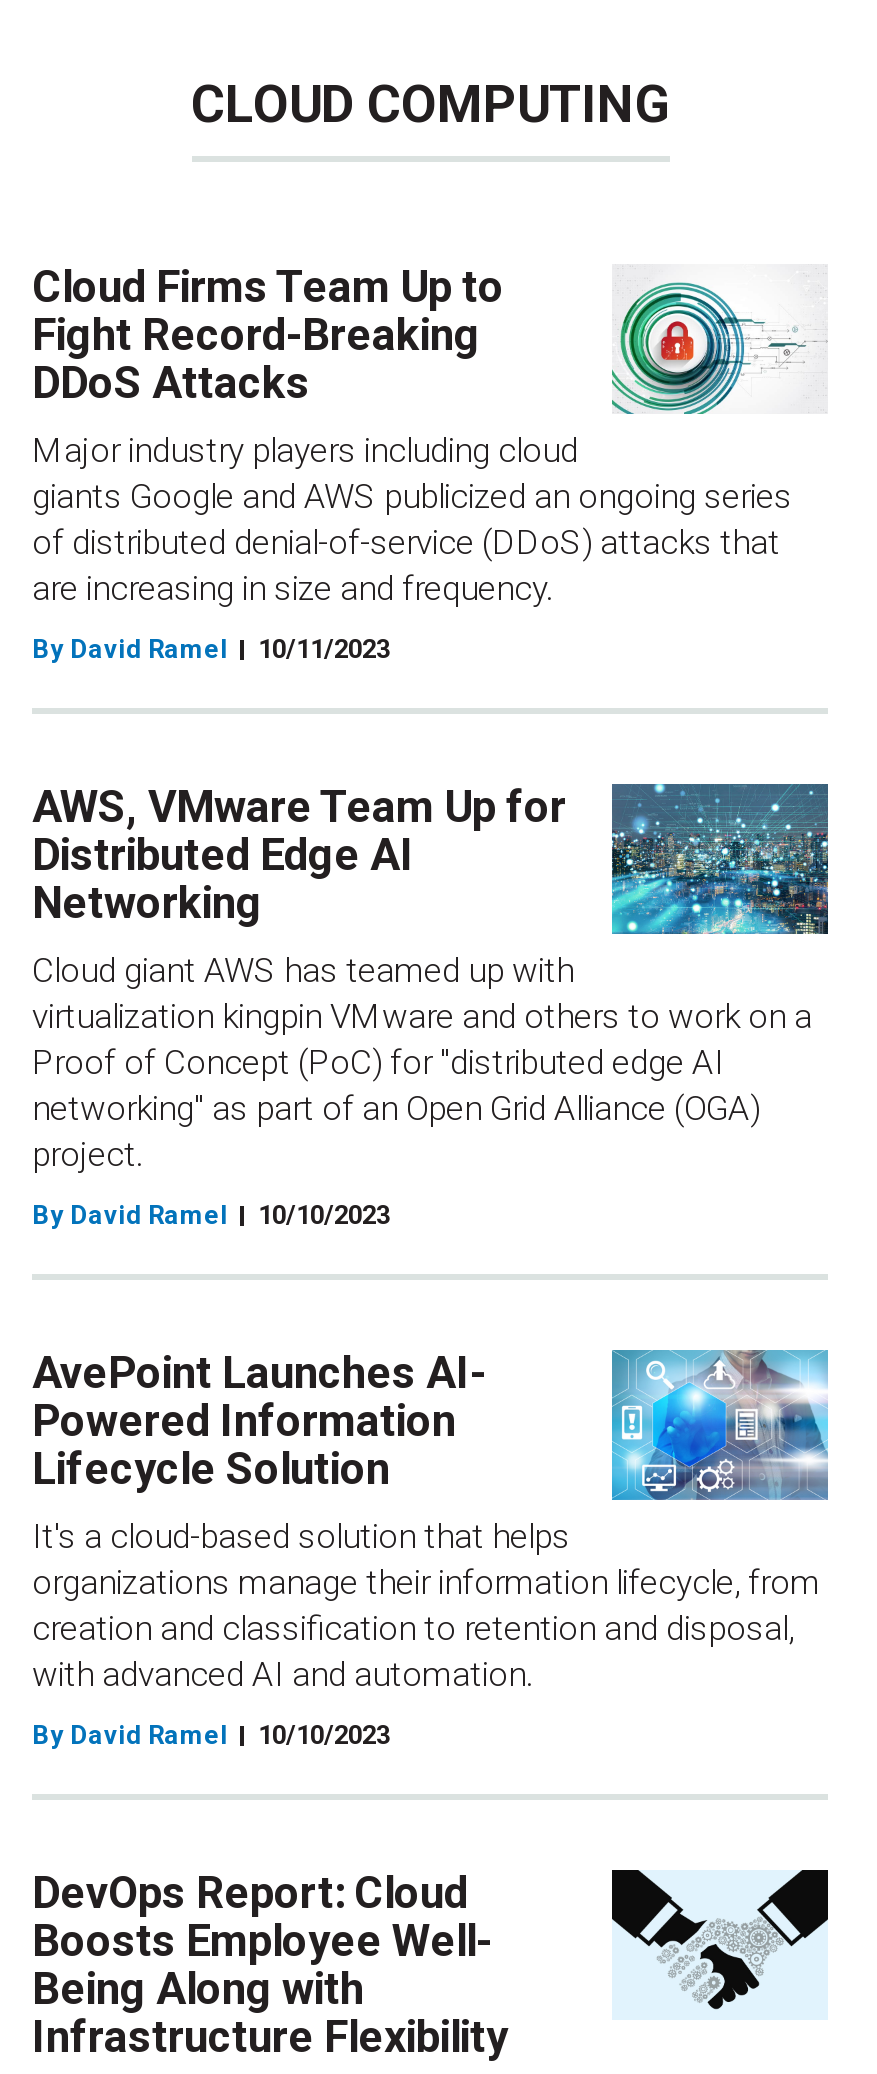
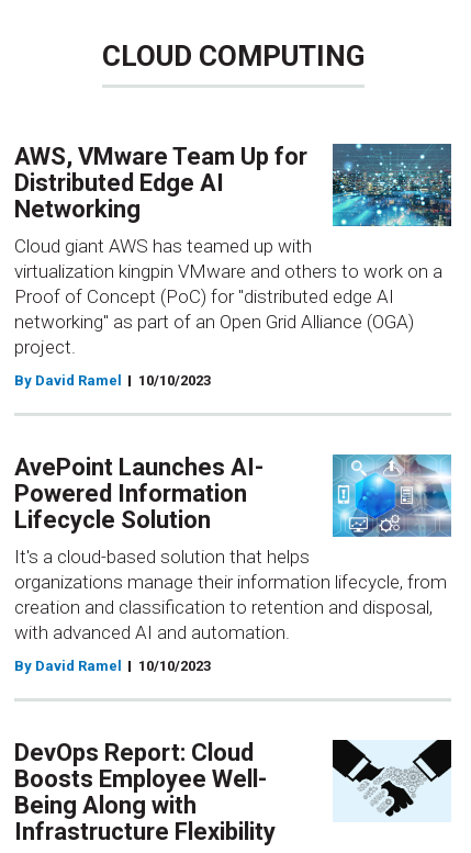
[32,262,826,664] [image] | Cloud Firms Team Up to | Fight Record-Breaking | DDoS Attacks | Major industry players including cloud | giants Google and AWS publicized an ongoing series | of distributed denial-of-service (DDoS) attacks that | are increasing in size and frequency. | By David Ramel | 10/11/2023 -> none

